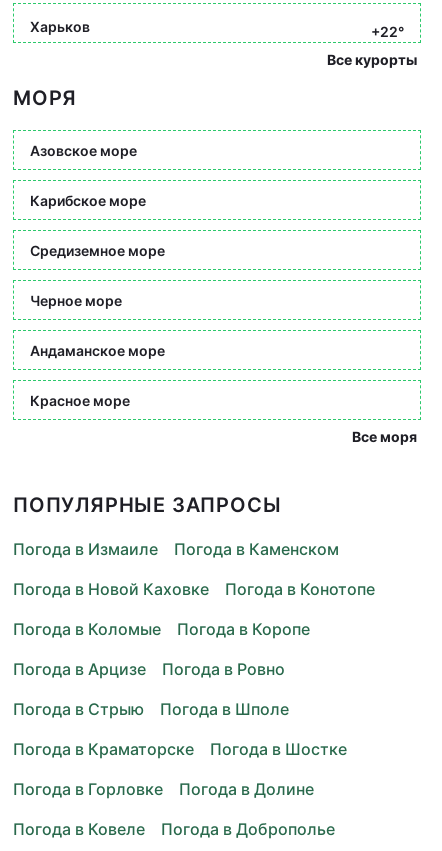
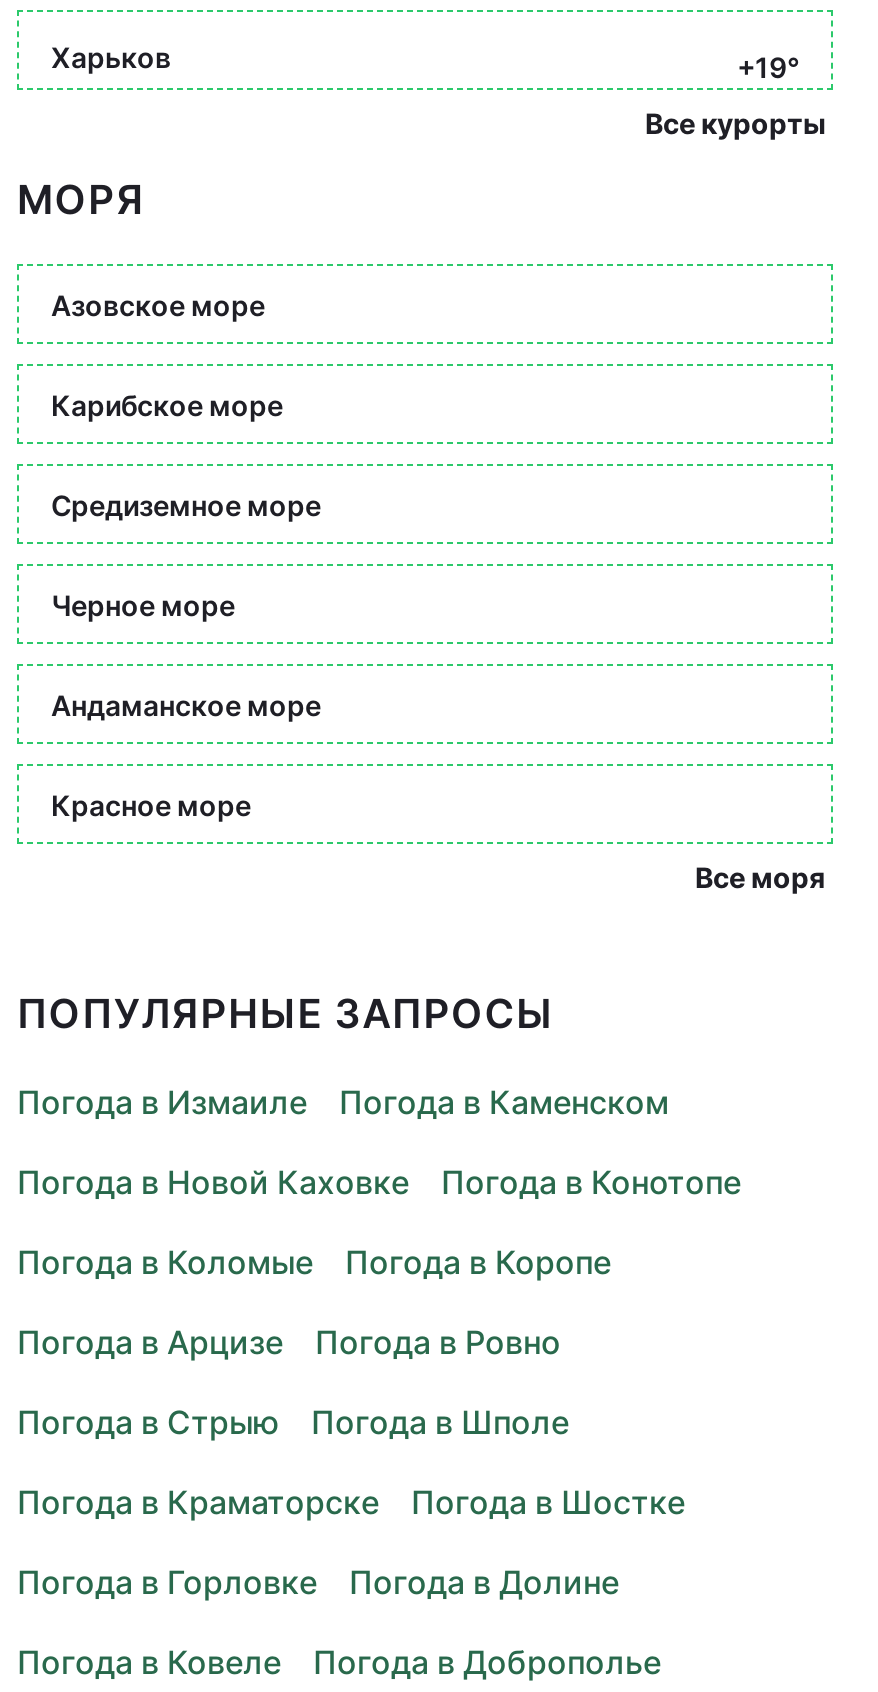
[371,23,404,40] +22° -> [737,50,799,84] +19°

